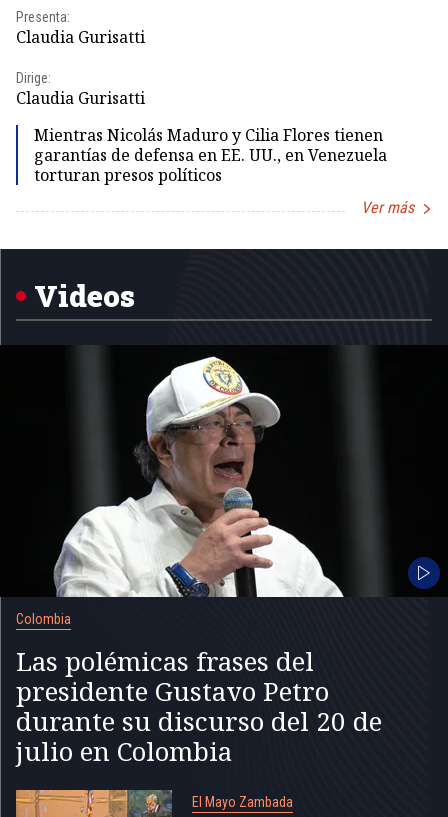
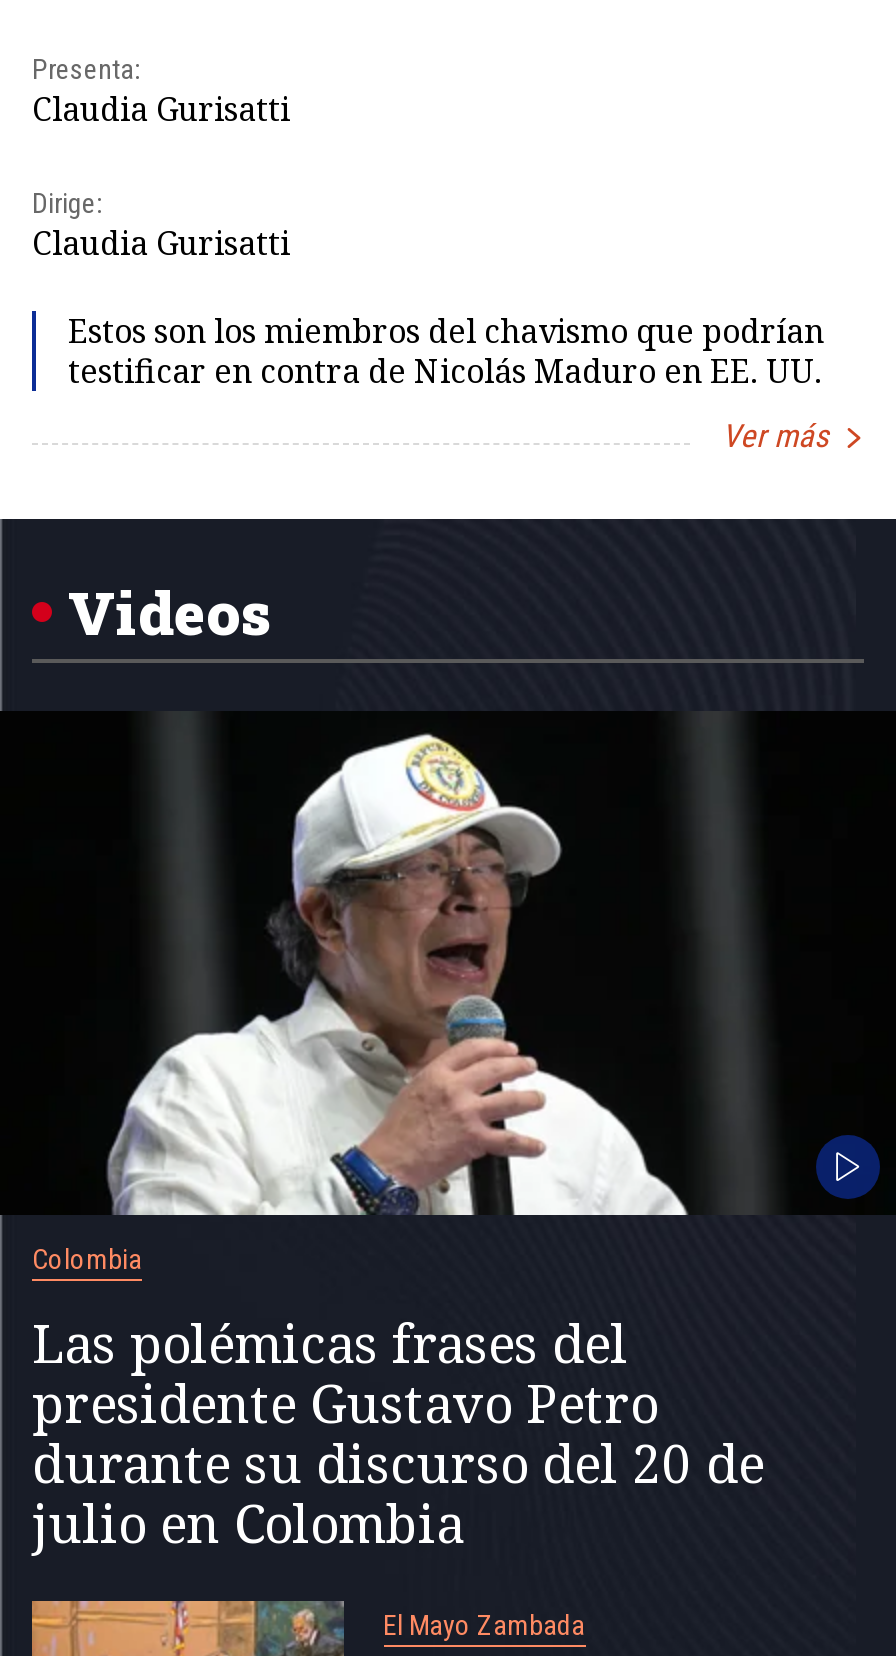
[34,123,387,185] Mientras Nicolás Maduro y Cilia Flores tienen | garantías de defensa en EE. UU., en Venezuela | torturan presos políticos -> [68,309,824,393] Estos son los miembros del chavismo que podrían | testificar en contra de Nicolás Maduro en EE. UU.

